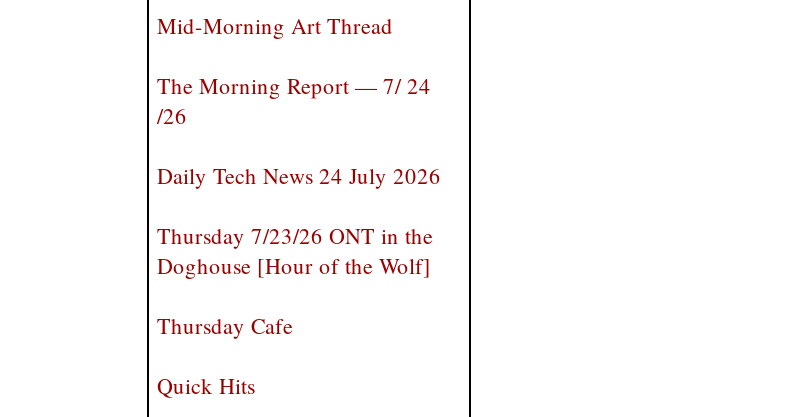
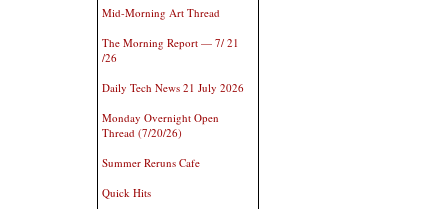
[157,70,431,100] The Morning Report — 7/ 24 -> [102,35,239,50] The Morning Report — 7/ 21
[157,160,441,190] Daily Tech News 24 July 2026 -> [102,80,244,95] Daily Tech News 21 July 2026
[157,220,433,280] Thursday 7/23/26 ONT in the | Doghouse [Hour of the Wolf] -> [102,110,219,140] Monday Overnight Open | Thread (7/20/26)
[157,310,293,340] Thursday Cafe -> [102,155,200,170] Summer Reruns Cafe

